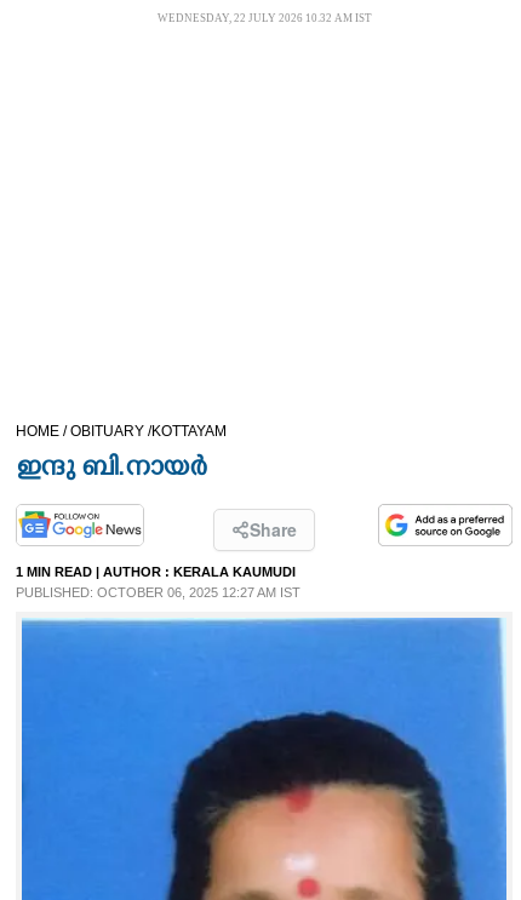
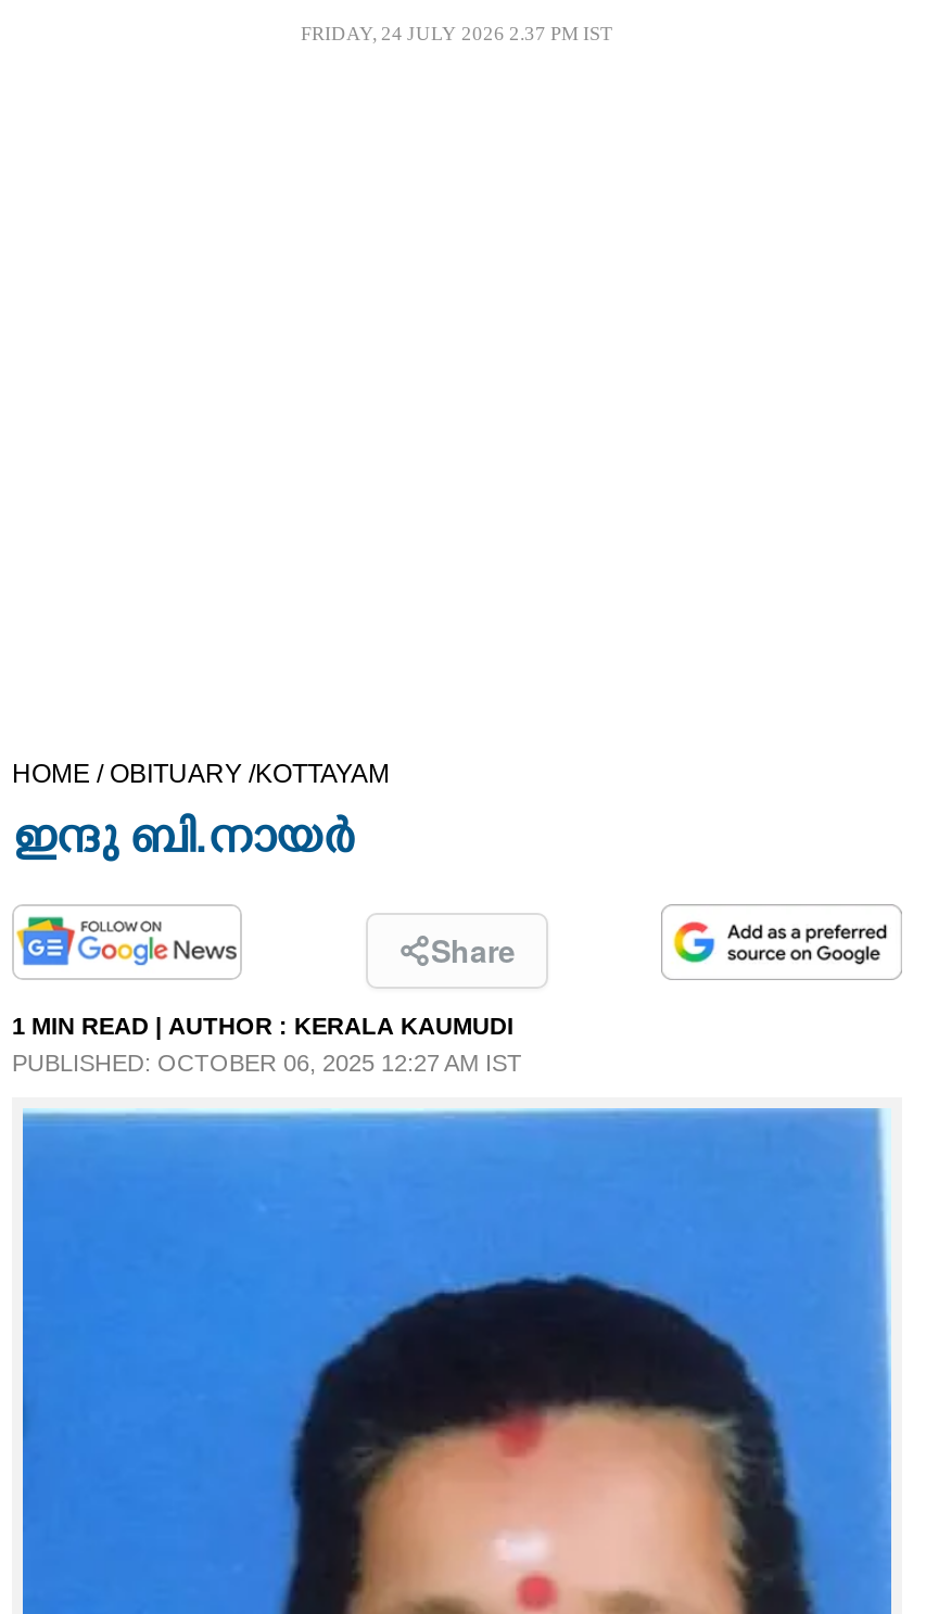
[157,12,371,24] WEDNESDAY, 22 JULY 2026 10.32 AM IST -> [301,23,613,45] FRIDAY, 24 JULY 2026 2.37 PM IST

